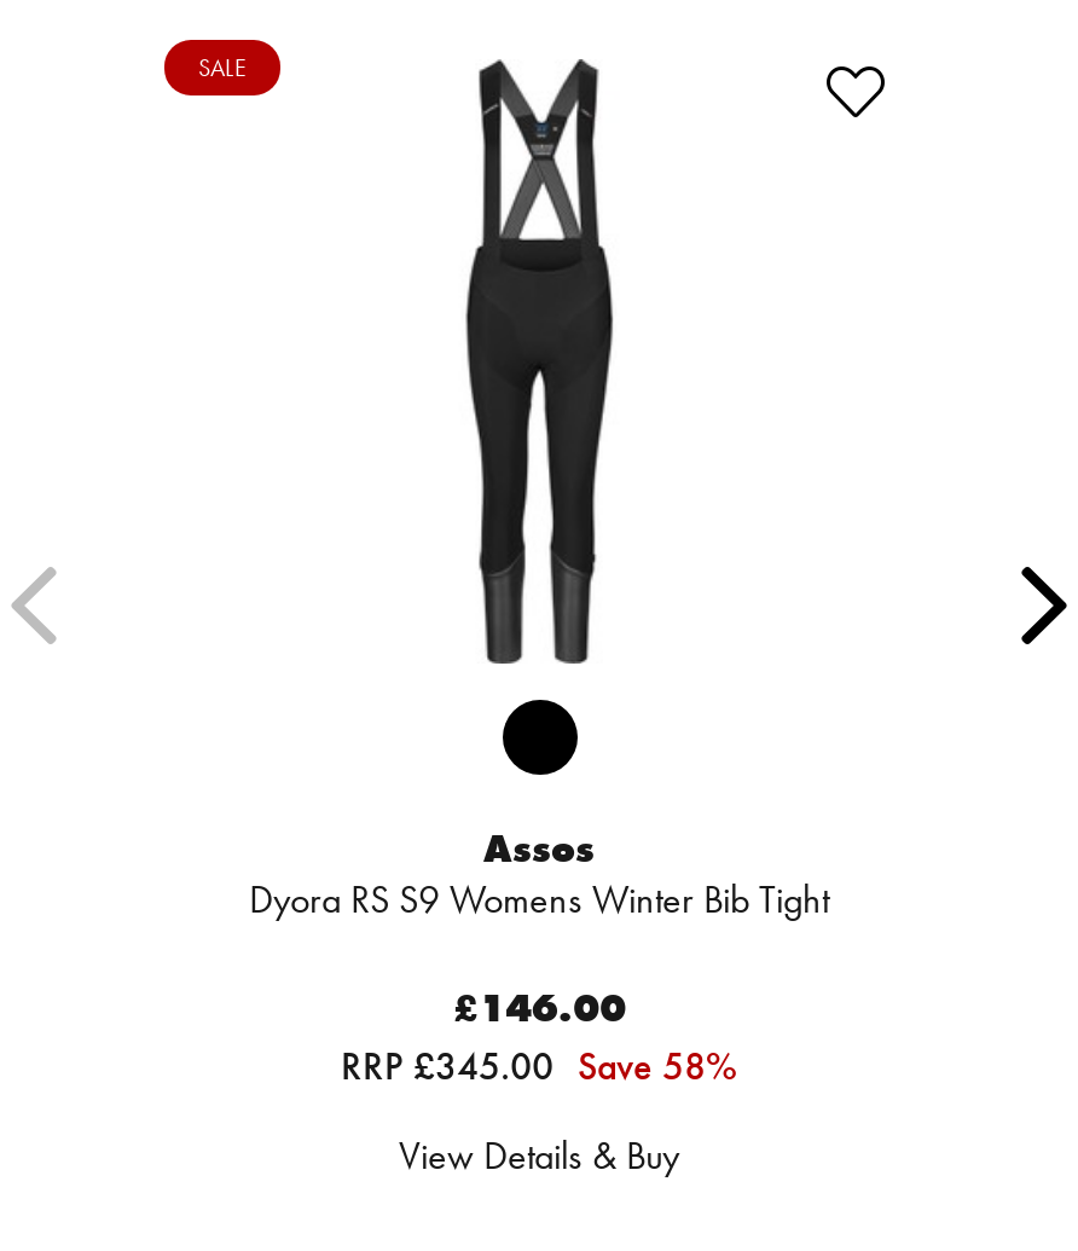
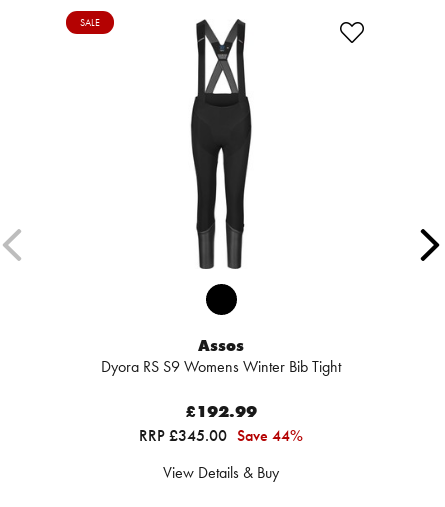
[452,983,626,1034] £146.00 -> [185,401,257,422] £192.99
[341,1041,737,1092] RRP £345.00 Save 58% -> [139,425,303,446] RRP £345.00 Save 44%

